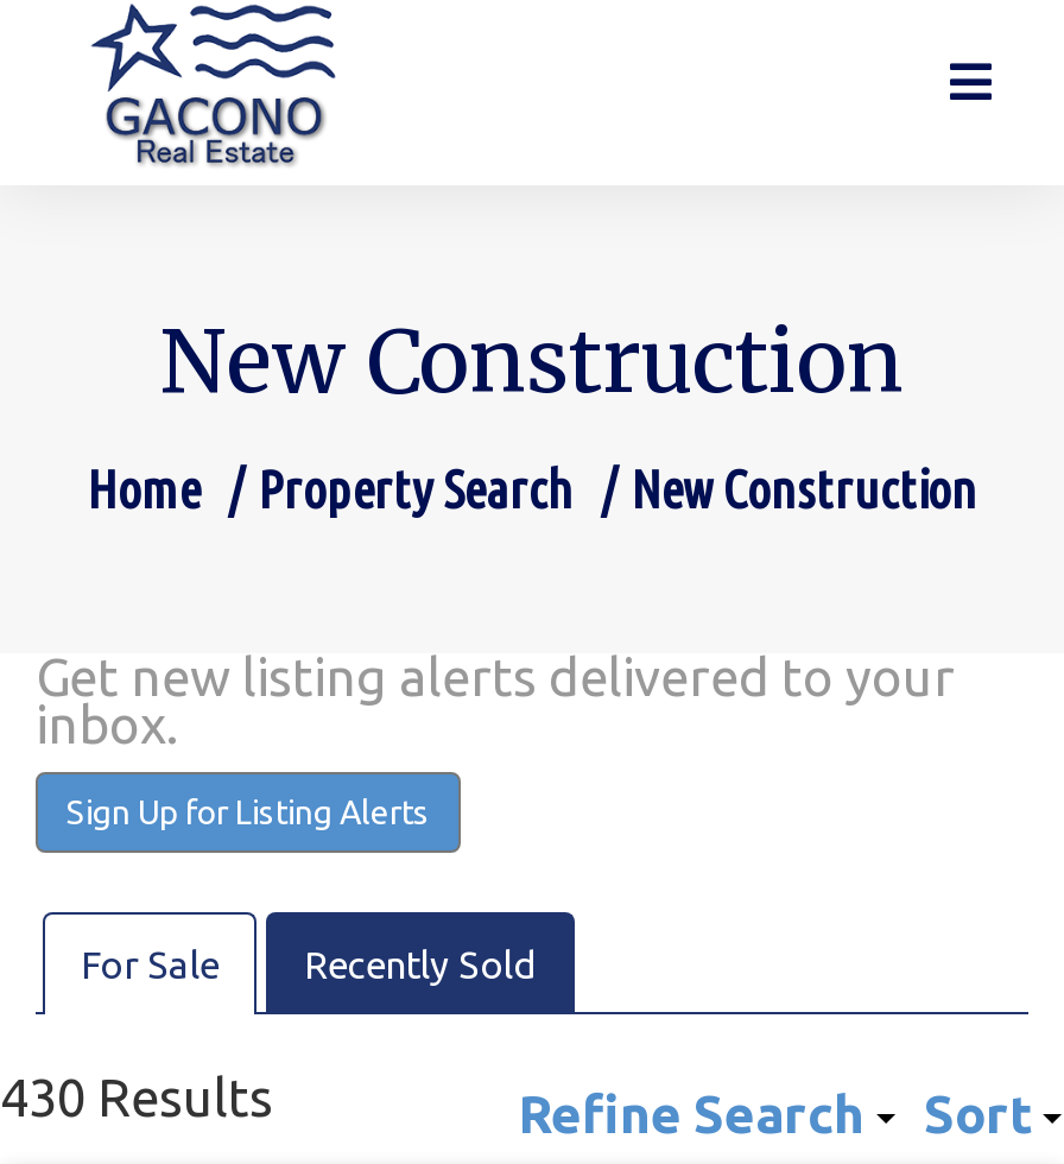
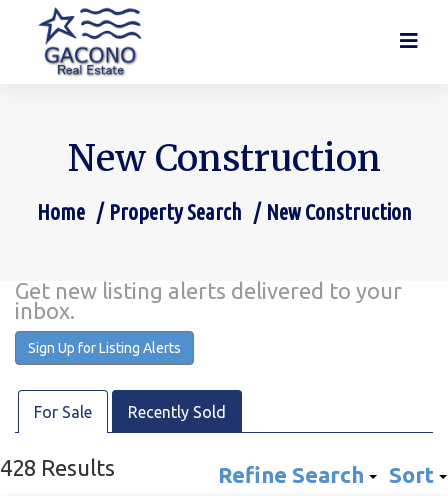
[0,1067,273,1127] 430 Results -> [0,455,115,480] 428 Results

